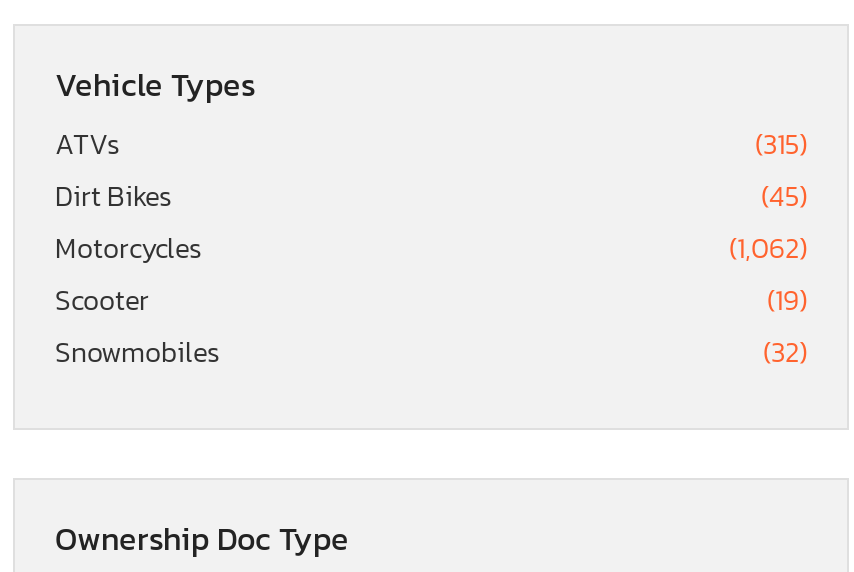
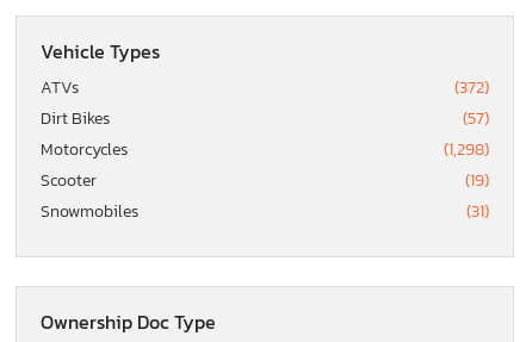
[755,123,807,165] (315) -> [454,74,489,100] (372)
[761,175,807,217] (45) -> [463,105,489,130] (57)
[729,227,807,269] (1,062) -> [444,136,489,161] (1,298)
[763,331,807,373] (32) -> [466,198,489,223] (31)

